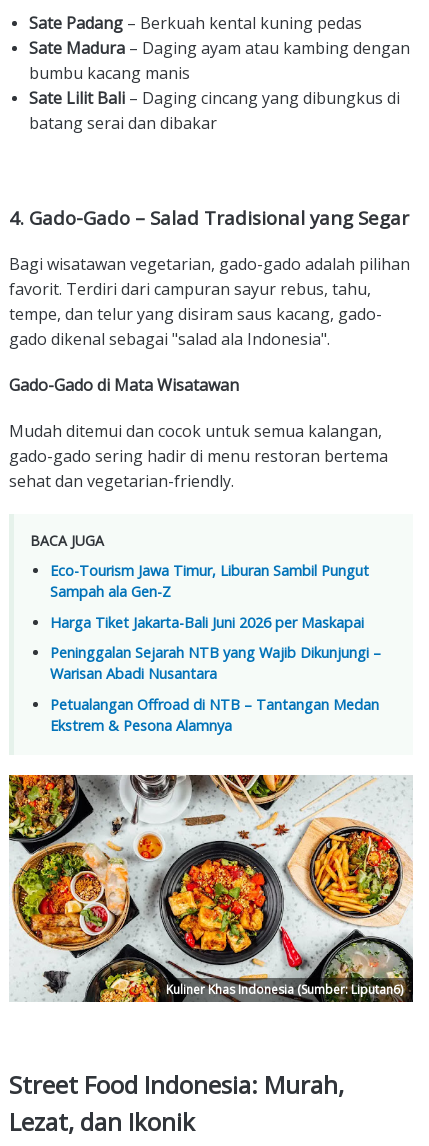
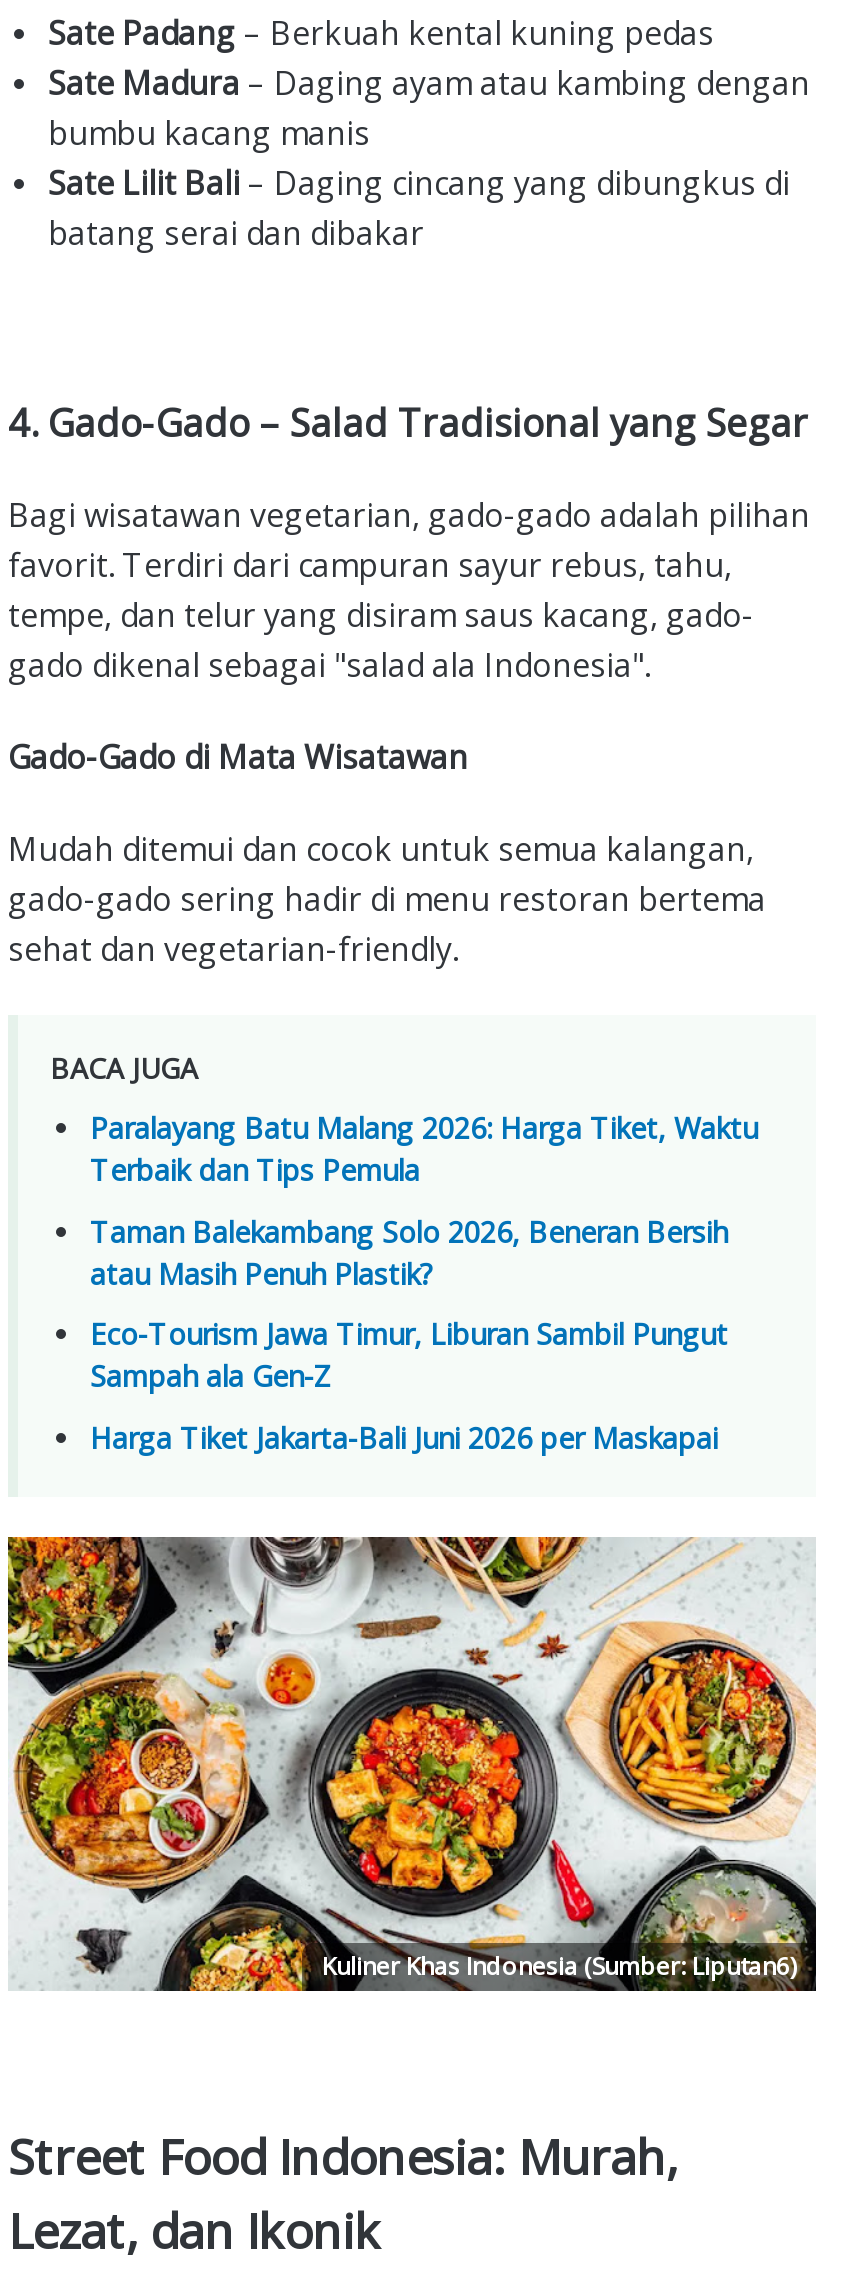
none -> [90,1109,758,1292] Paralayang Batu Malang 2026: Harga Tiket, Waktu | Terbaik dan Tips Pemula | Taman Balekambang Solo 2026, Beneran Bersih | atau Masih Penuh Plastik?
moved [50,561,369,632] -> [90,1316,728,1457]: Eco-Tourism Jawa Timur, Liburan Sambil Pungut | Sampah ala Gen-Z | Harga Tiket Jakarta-Bali Juni 2026 per Maskapai
[50,643,381,735] Peninggalan Sejarah NTB yang Wajib Dikunjungi – | Warisan Abadi Nusantara | Petualangan Offroad di NTB – Tantangan Medan | Ekstrem & Pesona Alamnya -> none

